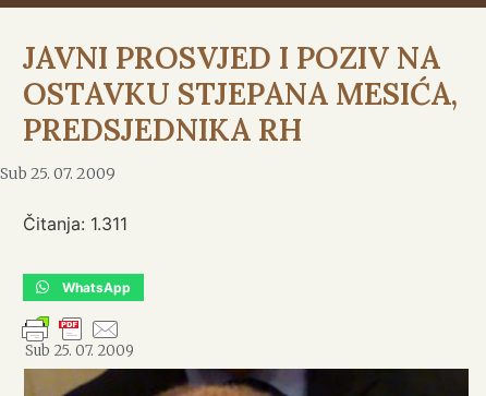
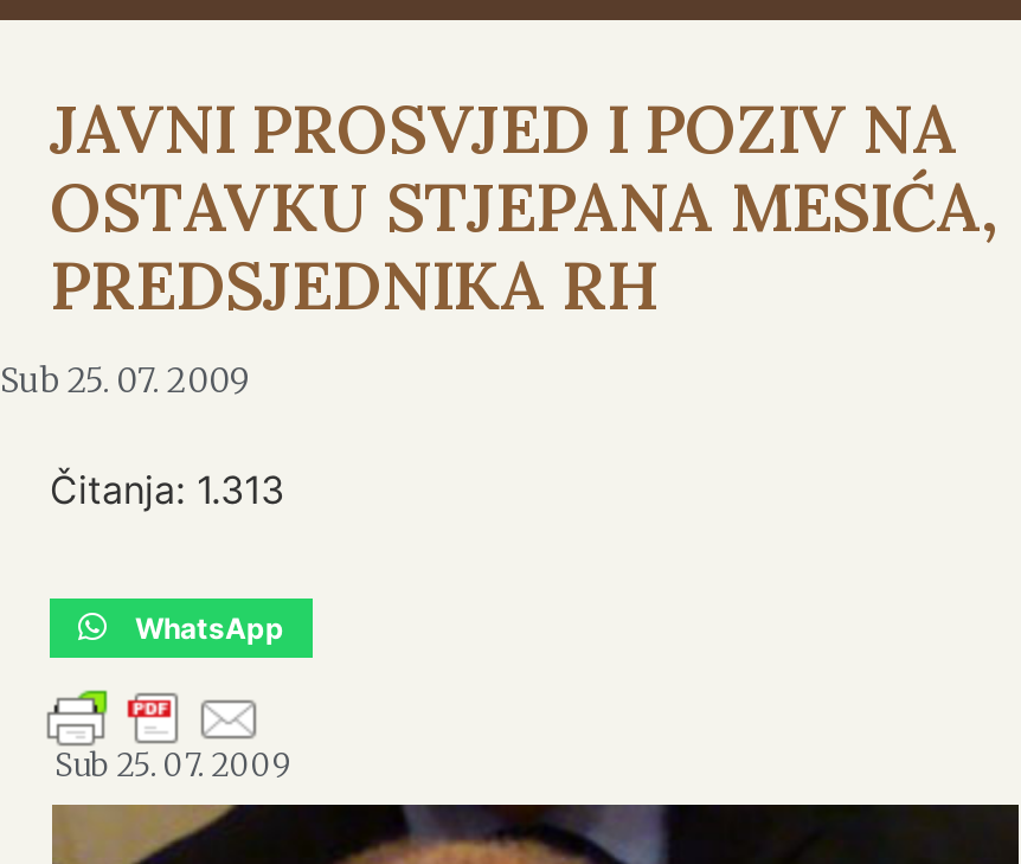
[23,213,127,235] Čitanja: 1.311 -> [50,467,284,514] Čitanja: 1.313

